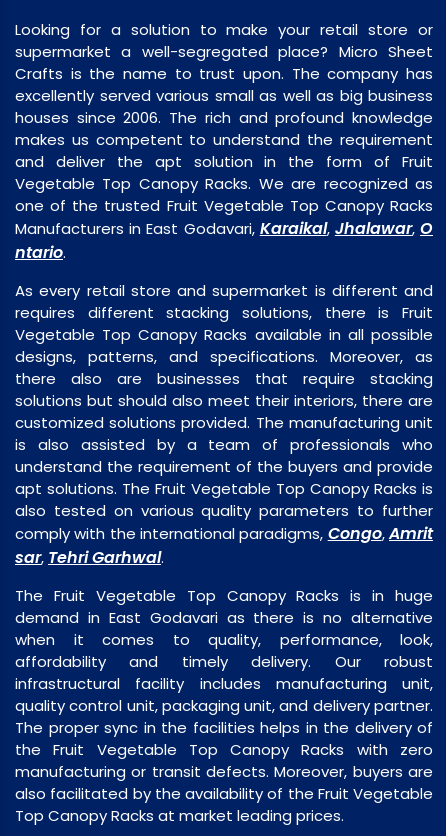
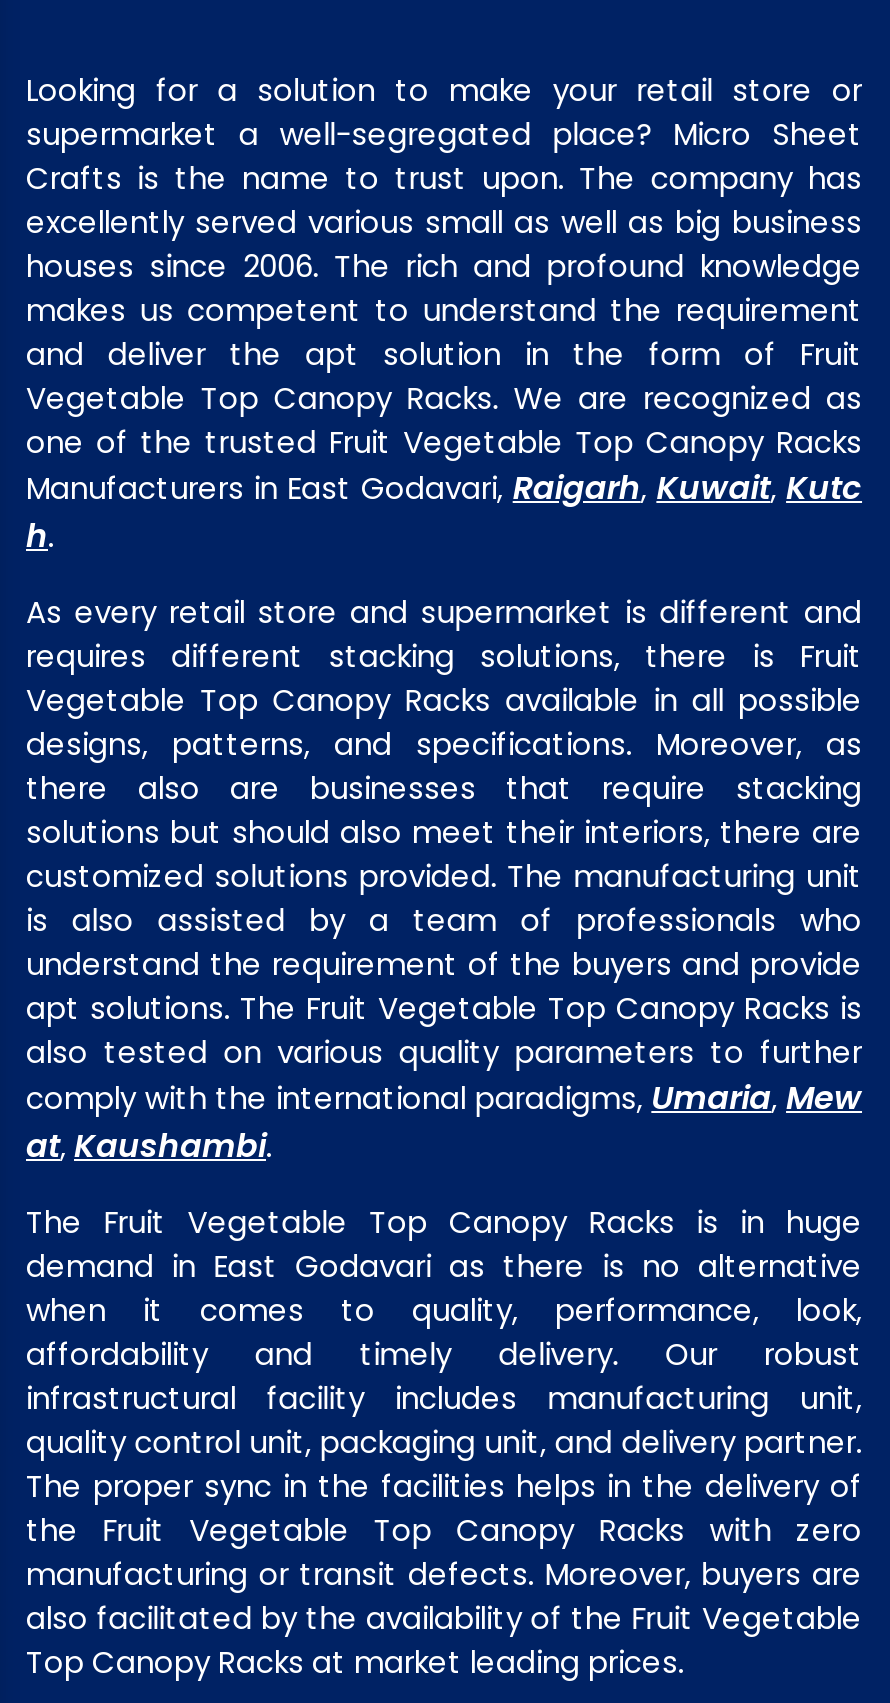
[15,217,433,264] Manufacturers in East Godavari, Karaikal, Jhalawar, O | ntario. -> [26,465,862,559] Manufacturers in East Godavari, Raigarh, Kuwait, Kutc | h.
[15,522,433,569] comply with the international paradigms, Congo, Amrit | sar, Tehri Garhwal. -> [26,1075,862,1169] comply with the international paradigms, Umaria, Mew | at, Kaushambi.

